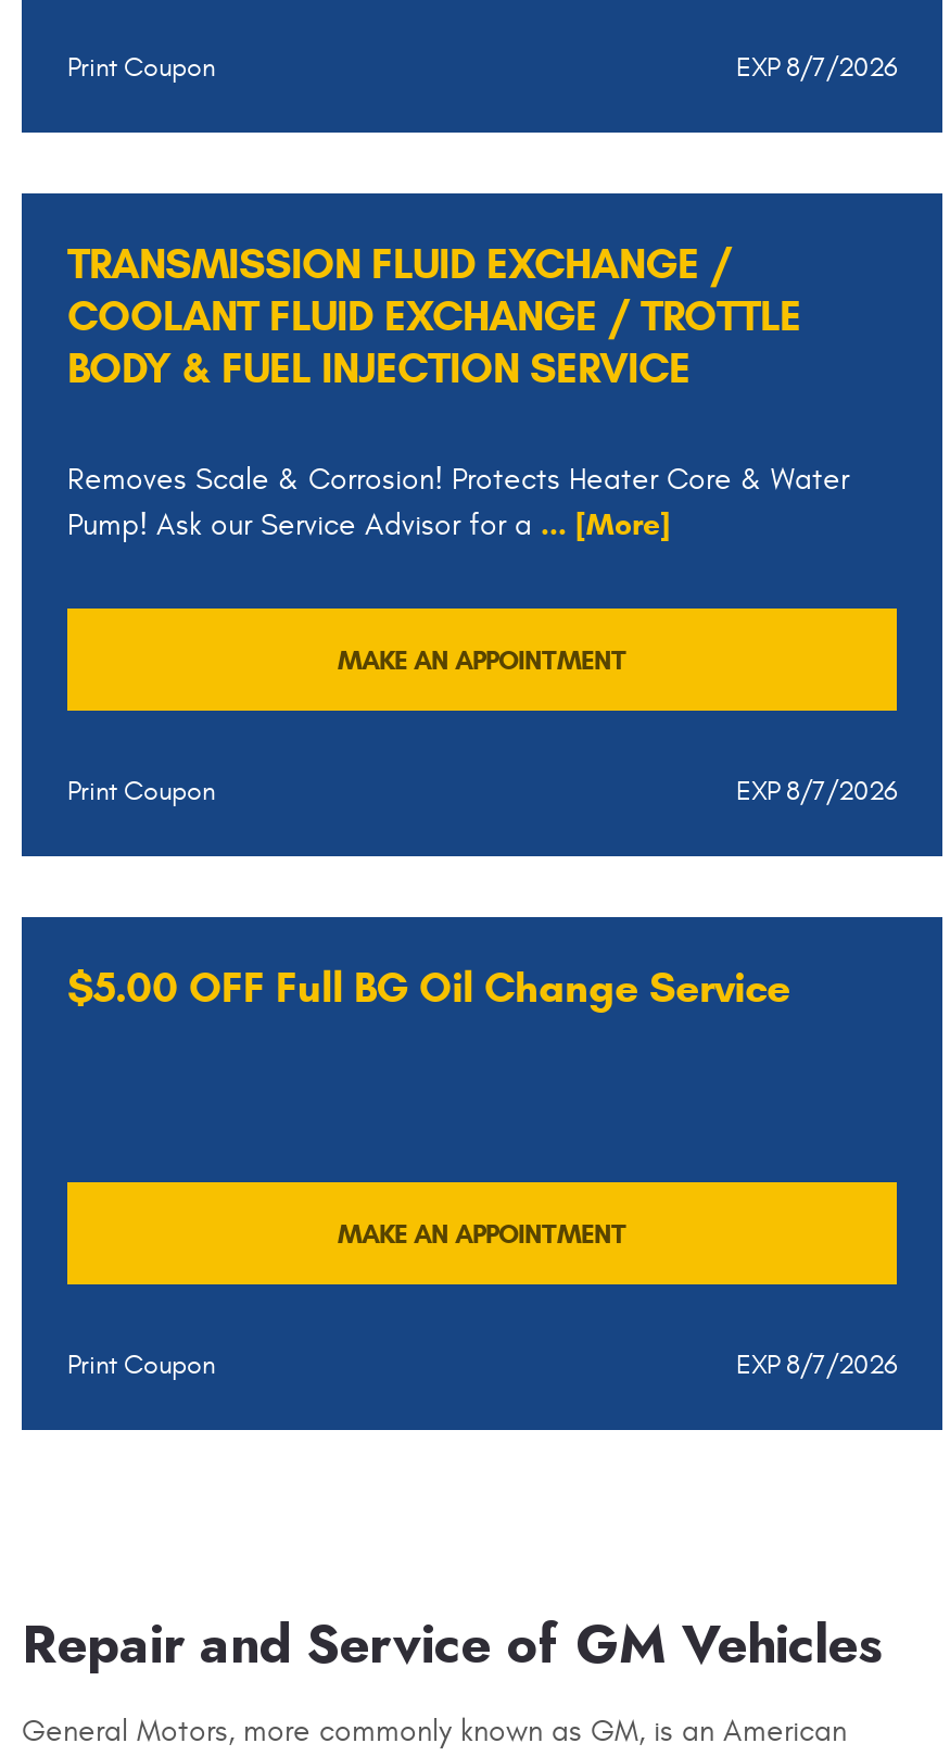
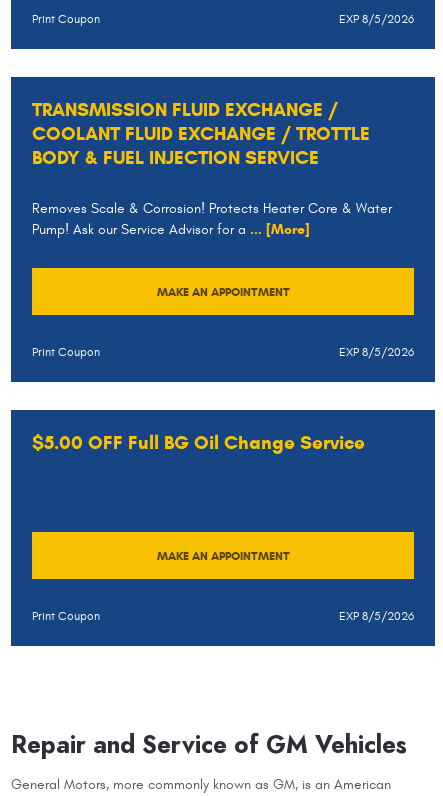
[736,52,897,83] EXP 8/7/2026 -> [339,12,414,26] EXP 8/5/2026
[736,776,897,806] EXP 8/7/2026 -> [339,345,414,359] EXP 8/5/2026
[736,1350,897,1380] EXP 8/7/2026 -> [339,609,414,623] EXP 8/5/2026

